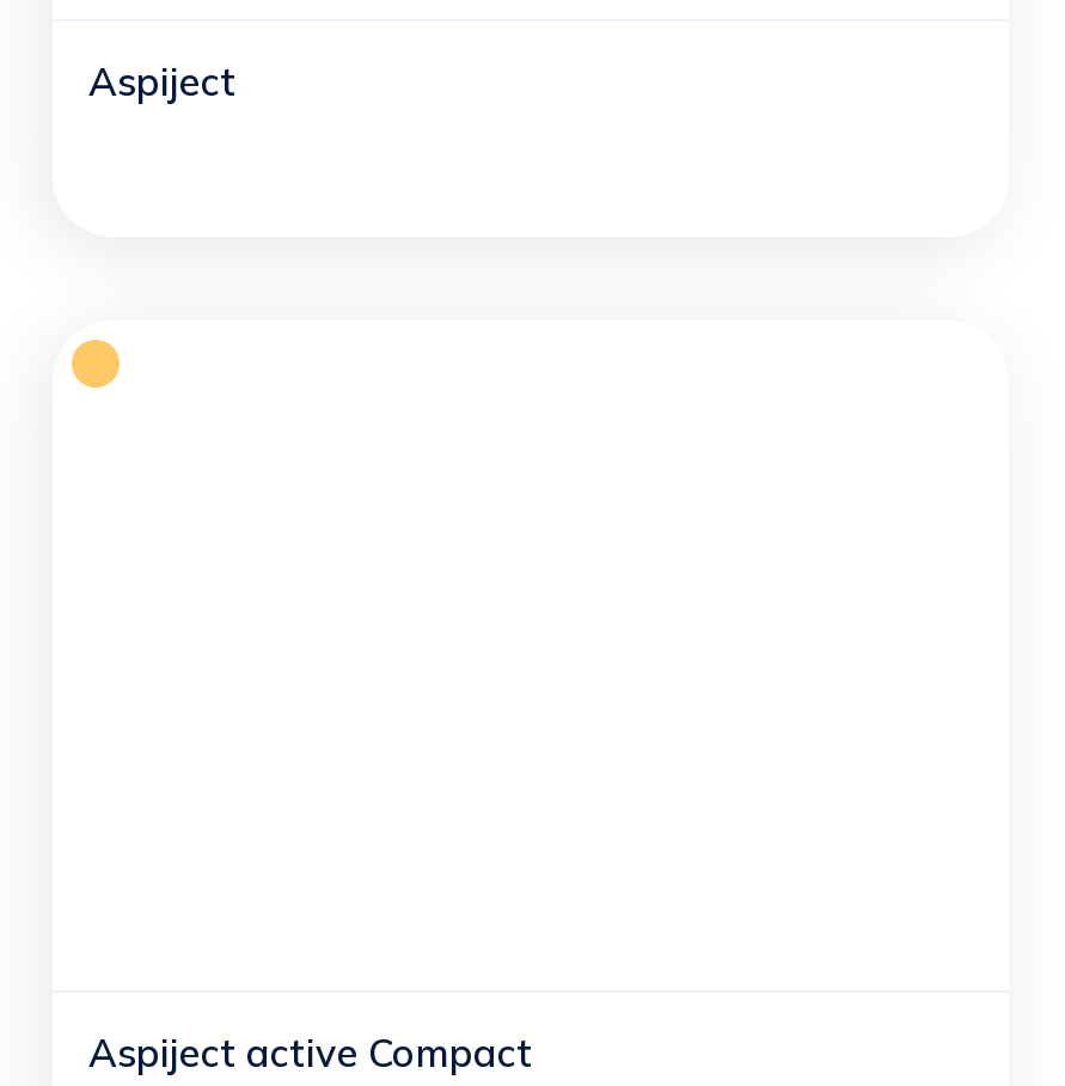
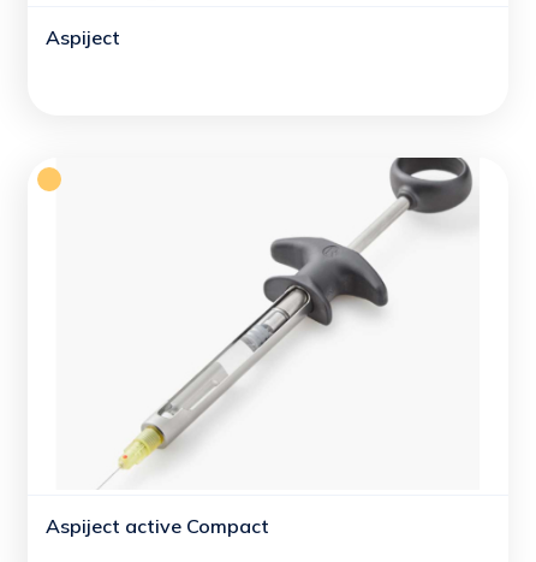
none -> [100,156,477,487] [image]

